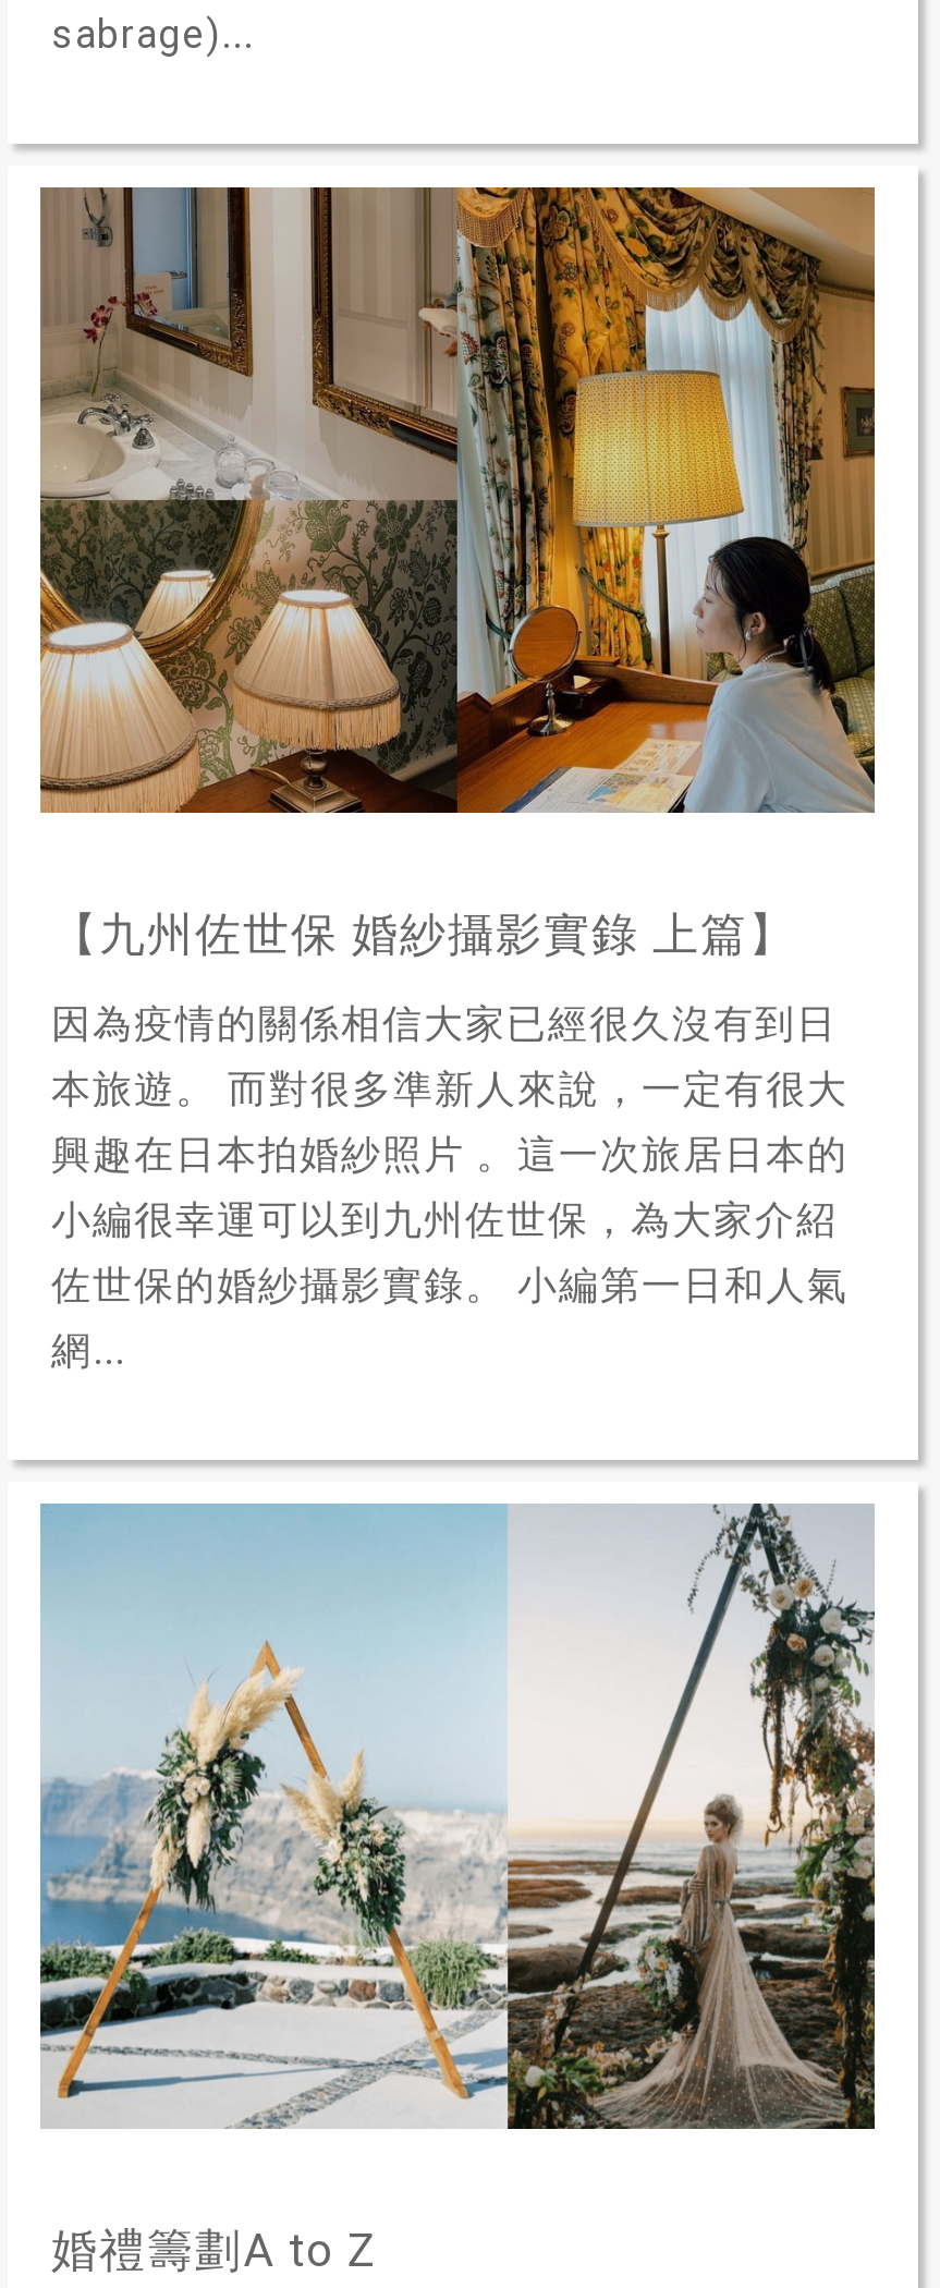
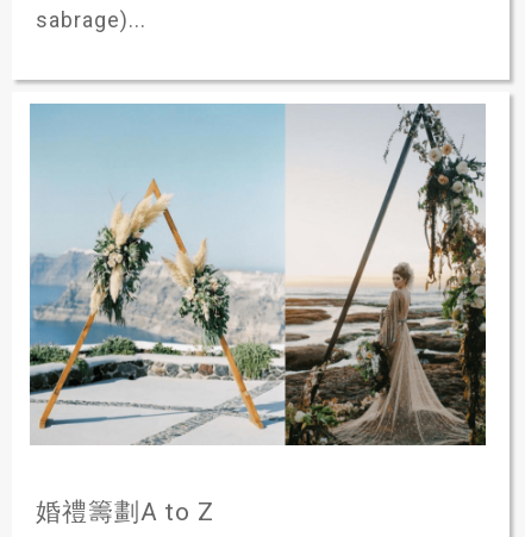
[38,185,877,815] [image] -> none
[51,908,849,1374] 【九州佐世保 婚紗攝影實錄 上篇】 | 因為疫情的關係相信大家已經很久沒有到日 | 本旅遊。 而對很多準新人來說，一定有很大 | 興趣在日本拍婚紗照片 。這一次旅居日本的 | 小編很幸運可以到九州佐世保，為大家介紹 | 佐世保的婚紗攝影實錄。 小編第一日和人氣 | 網... -> none

